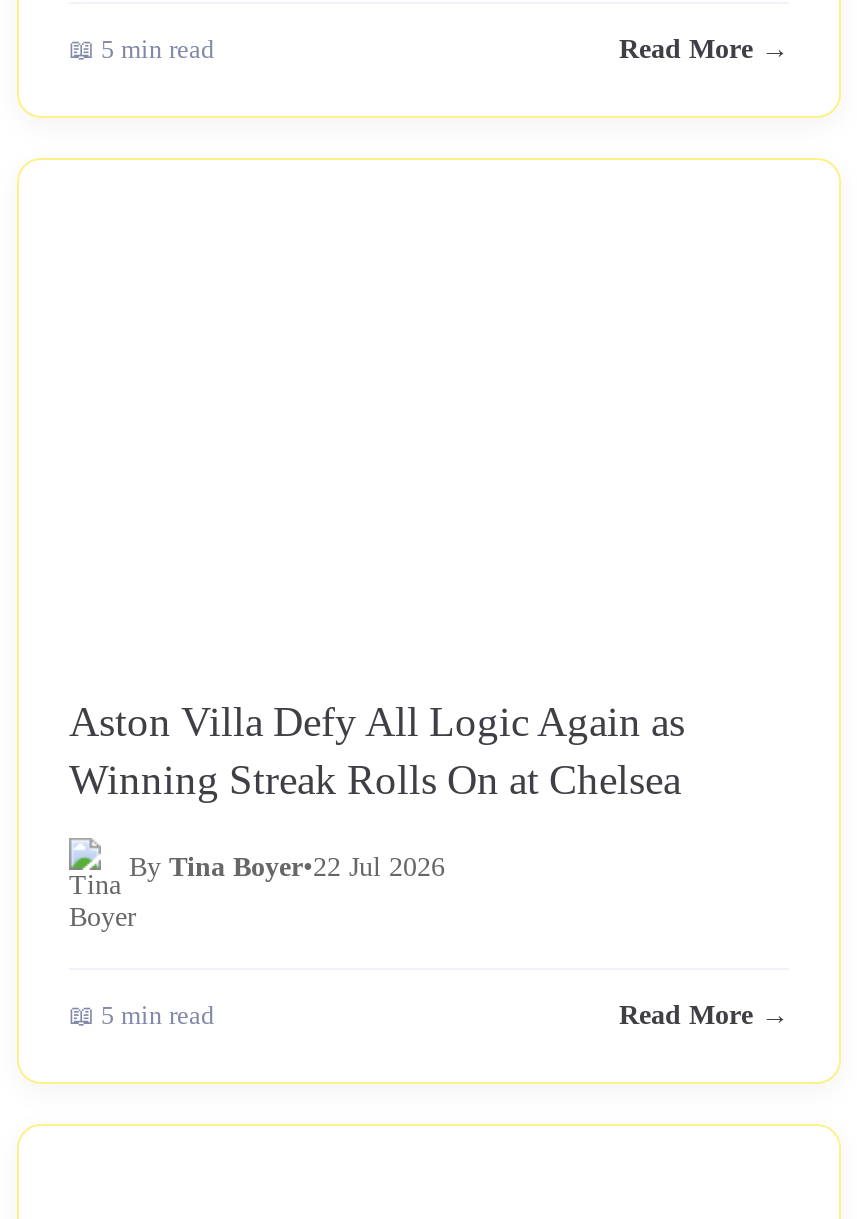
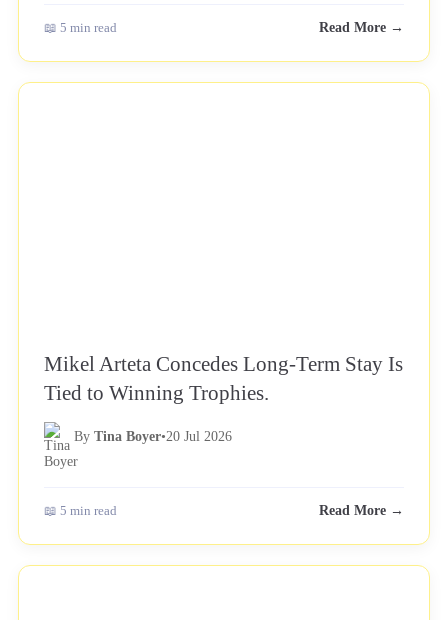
[69,698,685,802] Aston Villa Defy All Logic Again as | Winning Streak Rolls On at Chelsea -> [44,352,403,404] Mikel Arteta Concedes Long-Term Stay Is | Tied to Winning Trophies.
[129,852,445,882] By Tina Boyer•22 Jul 2026 -> [74,429,232,444] By Tina Boyer•20 Jul 2026

